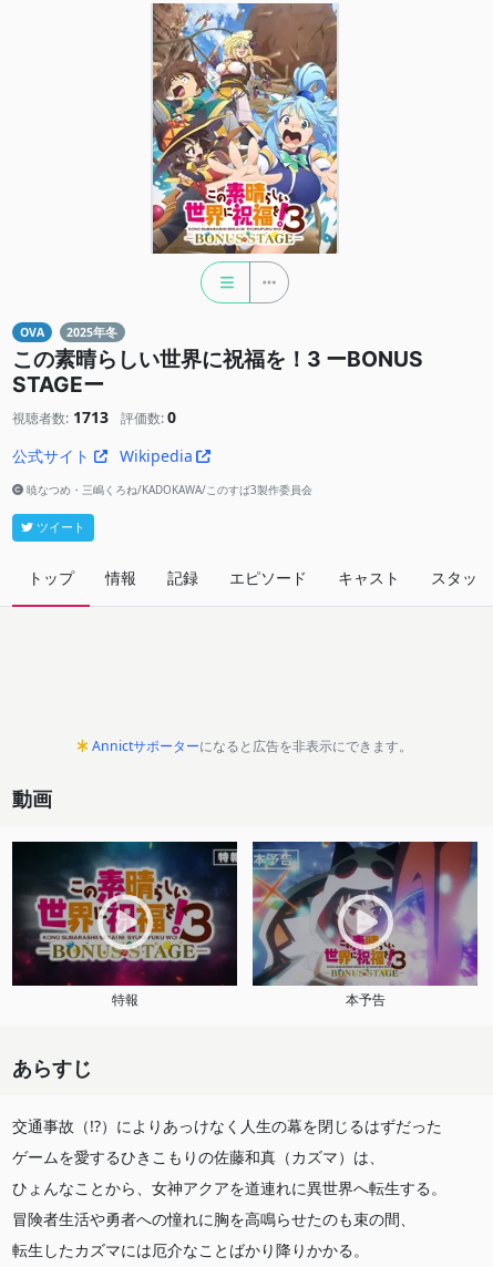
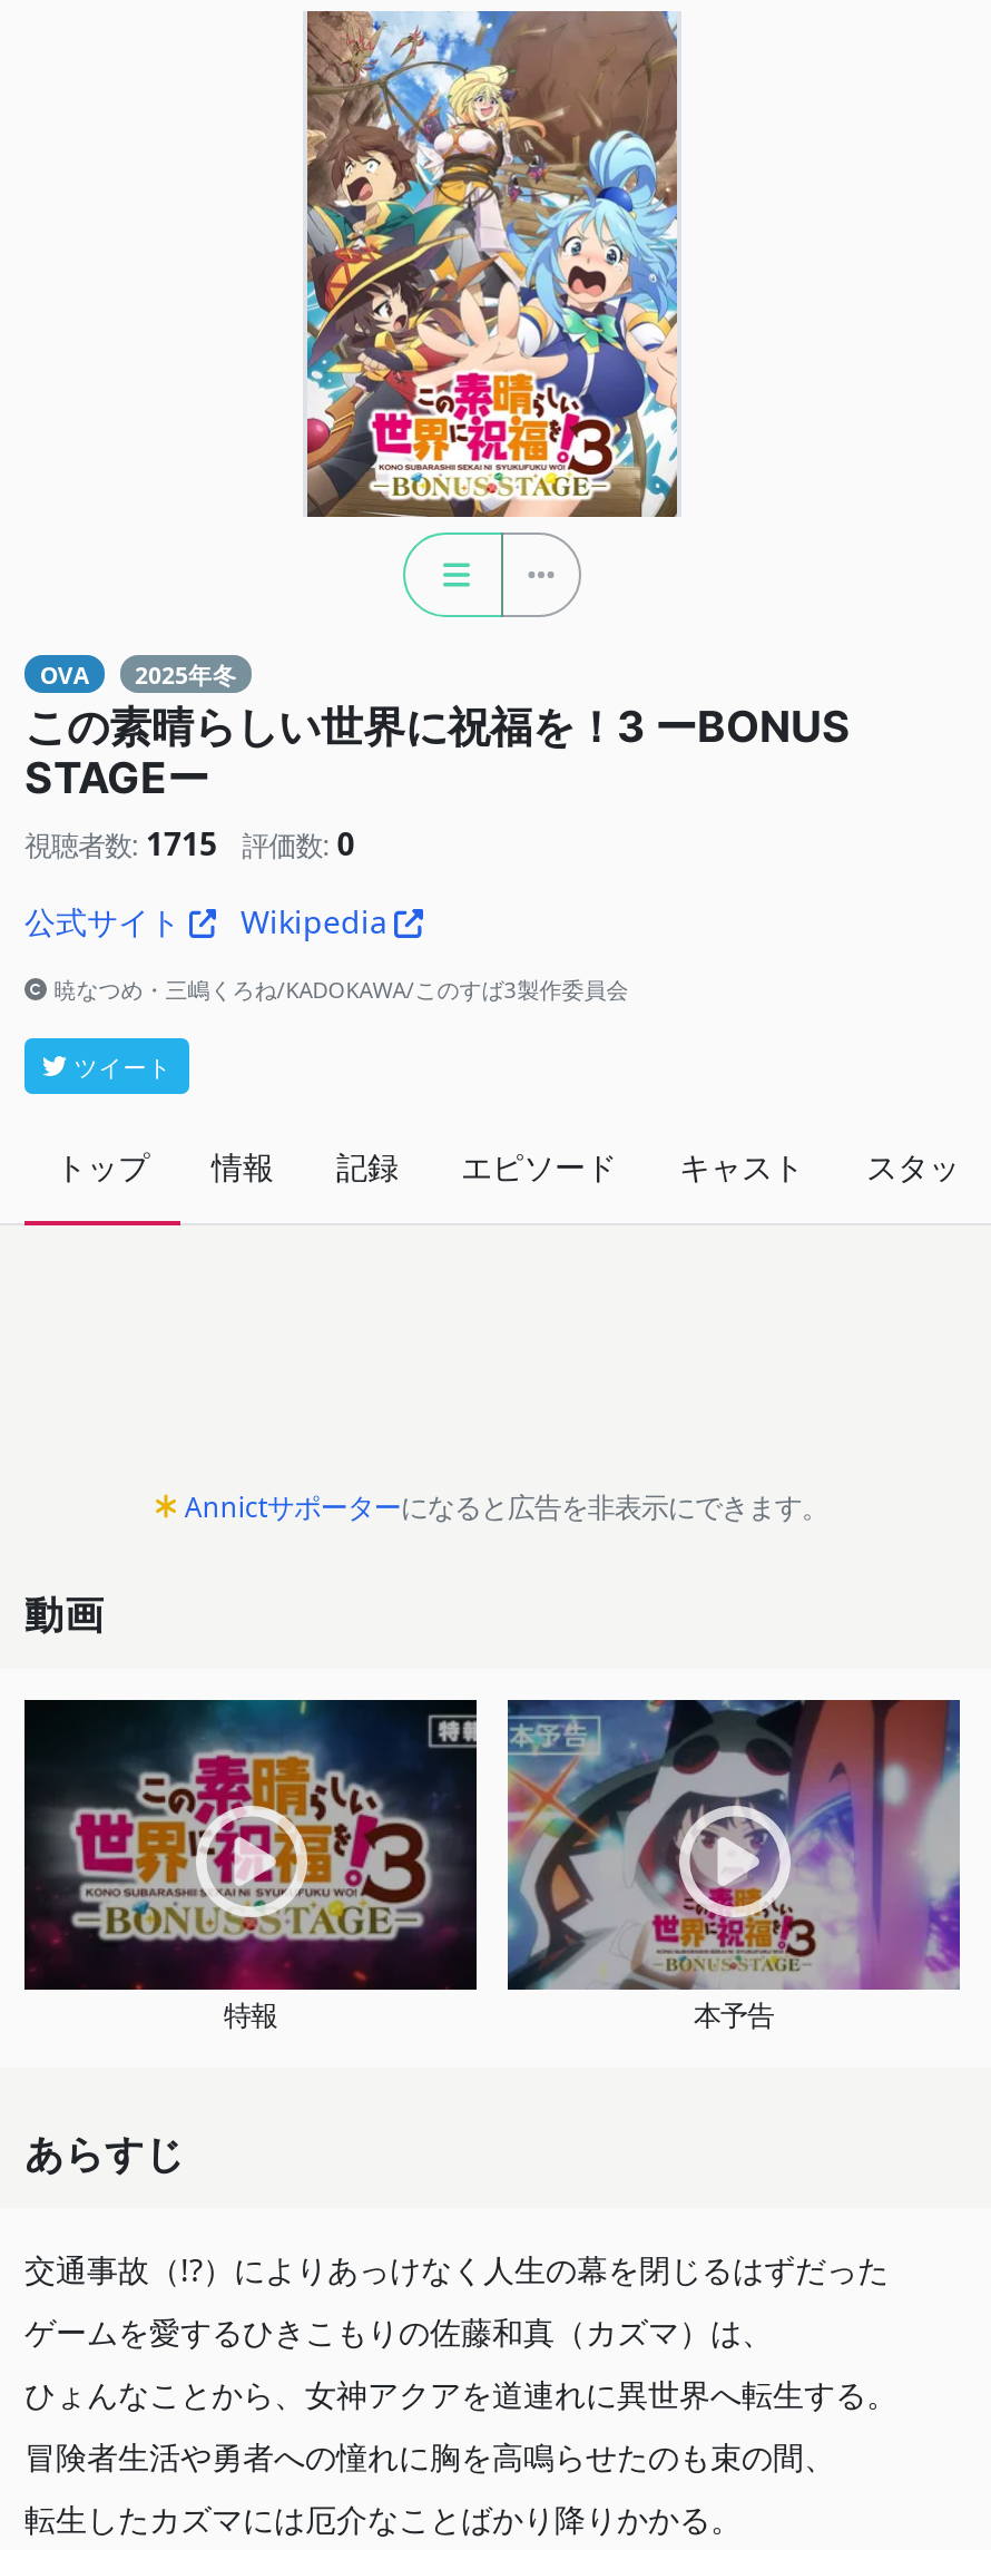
[12,406,176,427] 視聴者数: 1713 評価数: 0 -> [24,822,355,864] 視聴者数: 1715 評価数: 0

